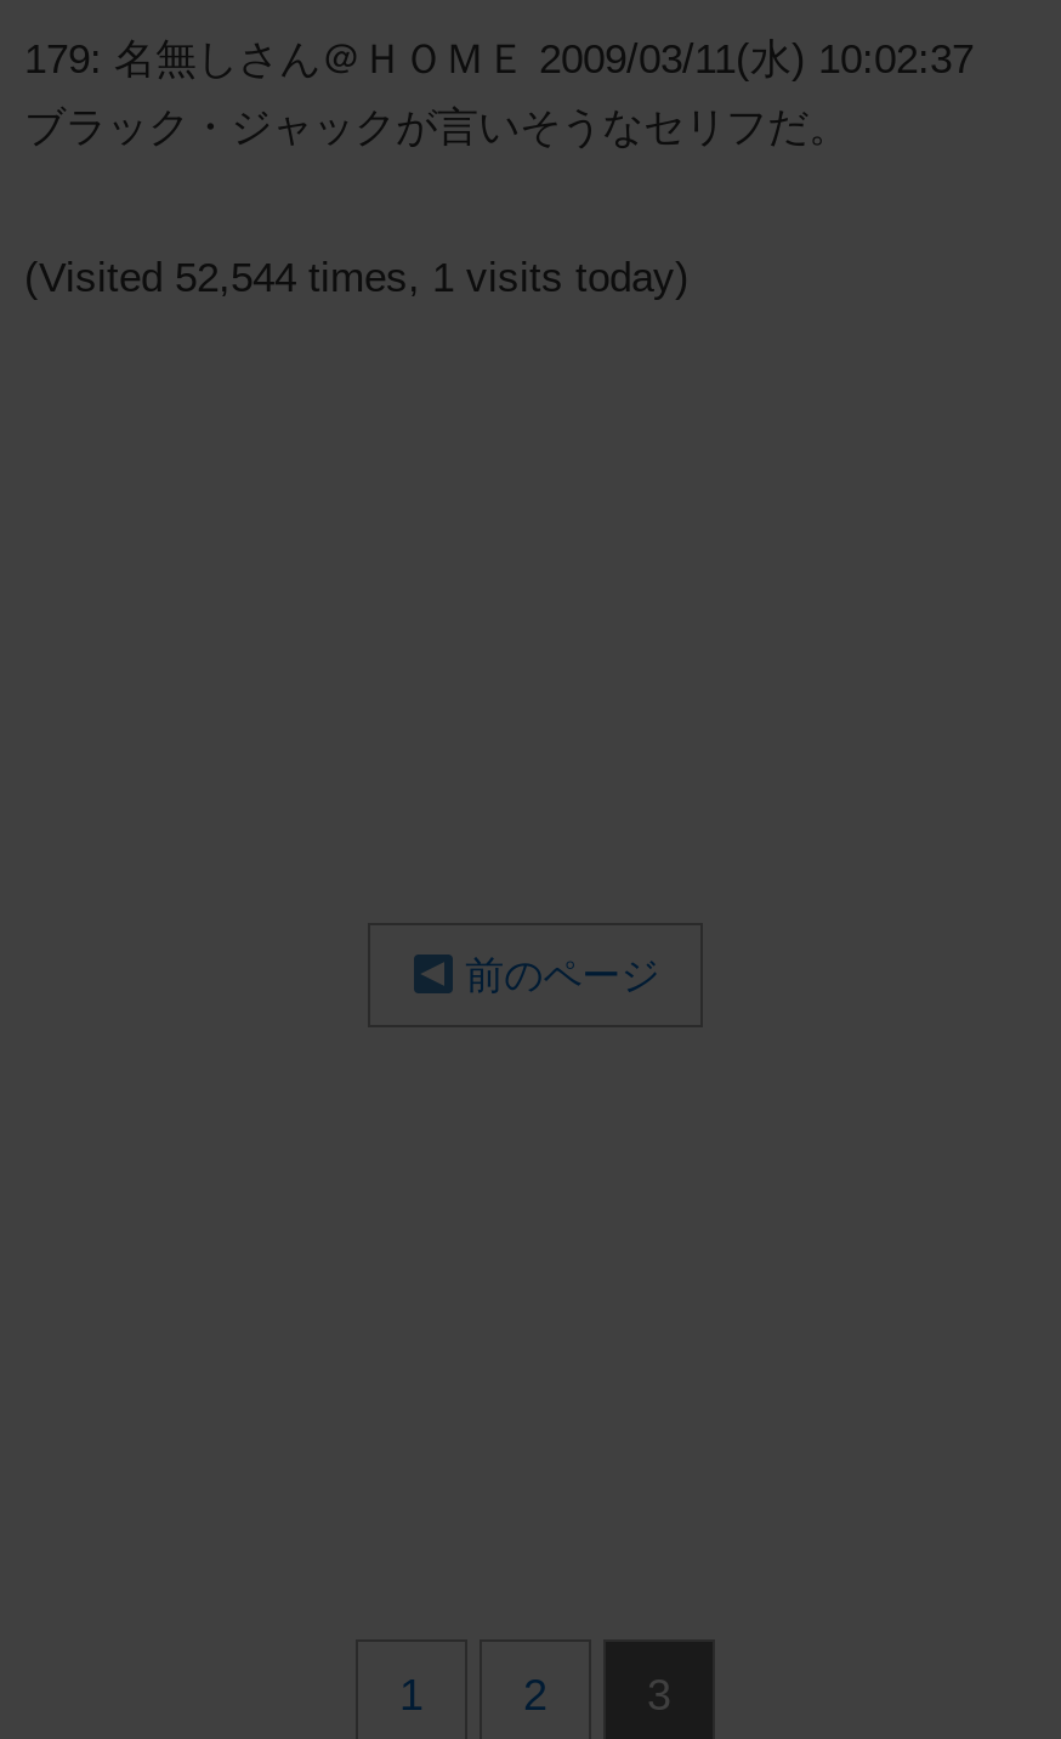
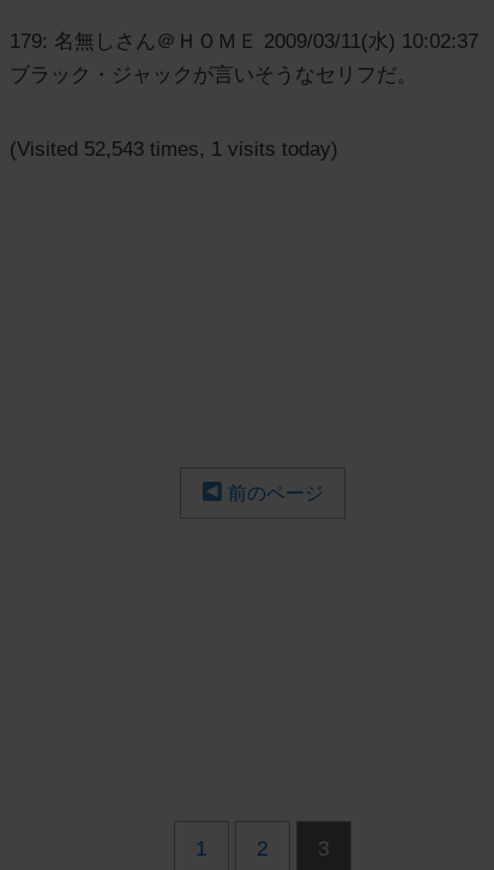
[24,255,689,301] (Visited 52,544 times, 1 visits today) -> [10,138,339,160] (Visited 52,543 times, 1 visits today)

